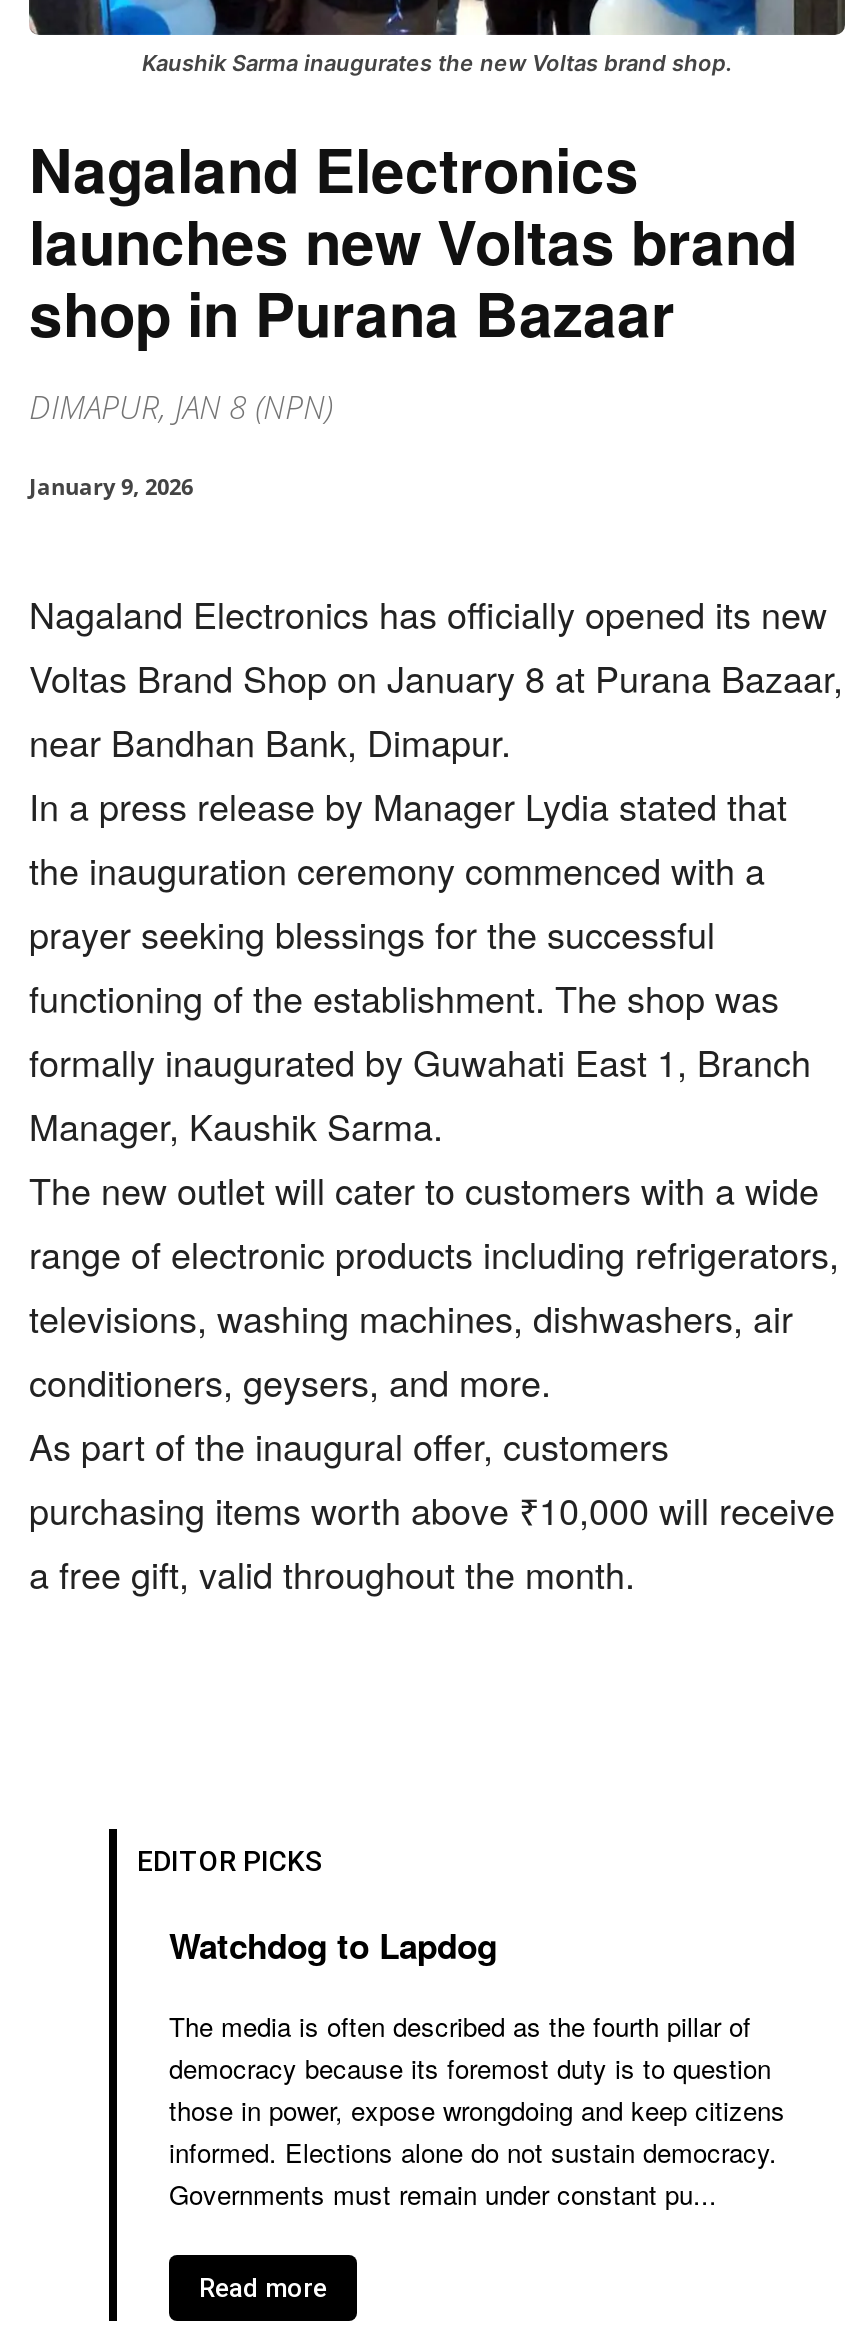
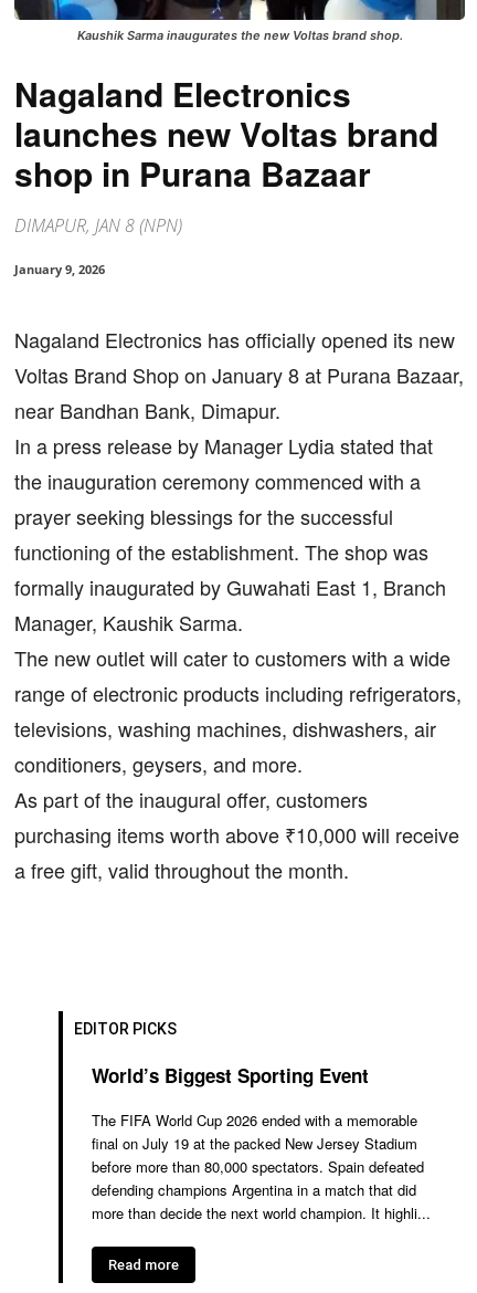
[169,1921,497,1969] Watchdog to Lapdog -> [92,1061,369,1088] World’s Biggest Sporting Event
[169,2007,785,2213] The media is often described as the fourth pillar of | democracy because its foremost duty is to question | those in power, expose wrongdoing and keep citizens | informed. Elections alone do not sustain democracy. | Governments must remain under constant pu... -> [92,1109,431,1223] The FIFA World Cup 2026 ended with a memorable | final on July 19 at the packed New Jersey Stadium | before more than 80,000 spectators. Spain defeated | defending champions Argentina in a match that did | more than decide the next world champion. It highli...

